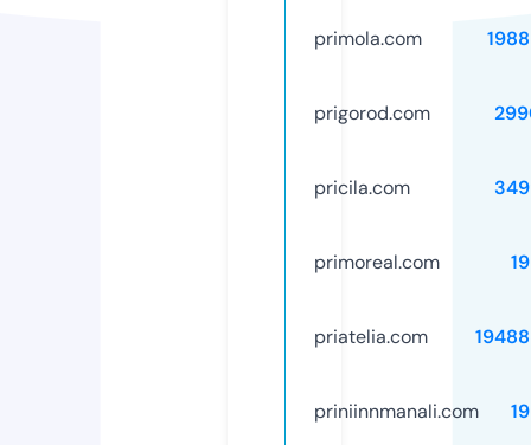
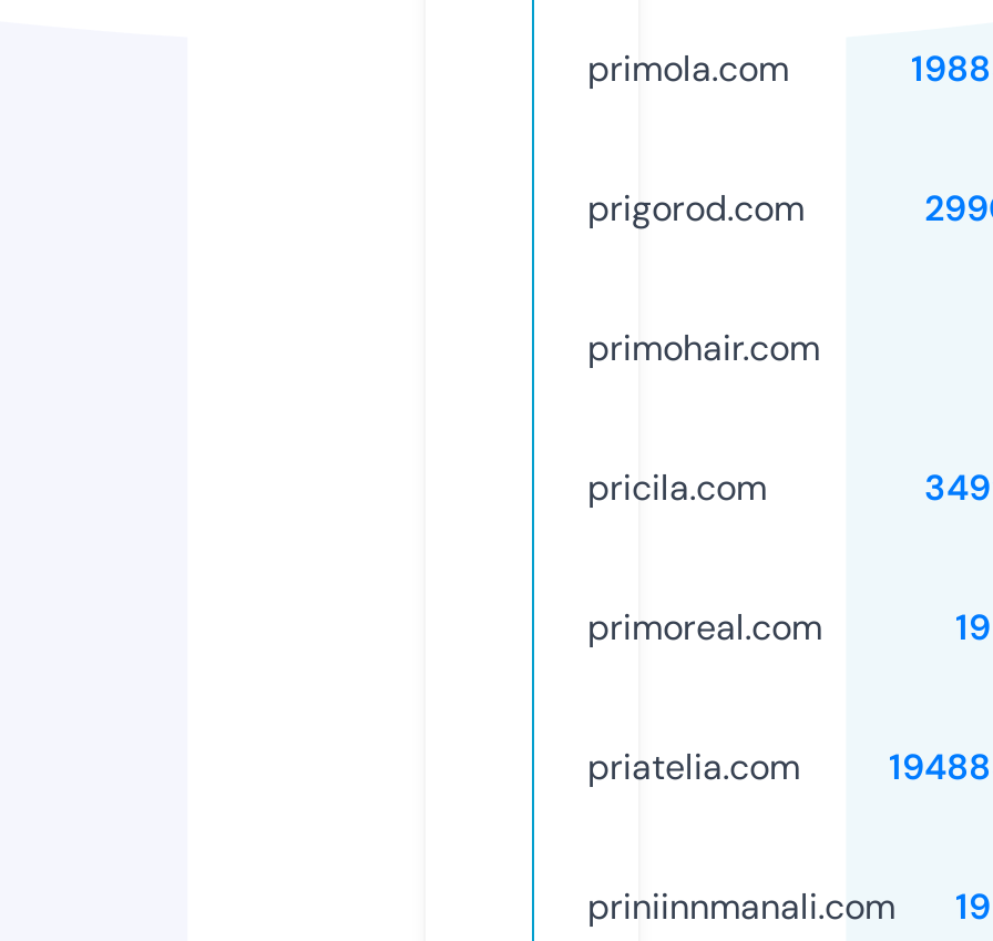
none -> [587,324,820,371] primohair.com

